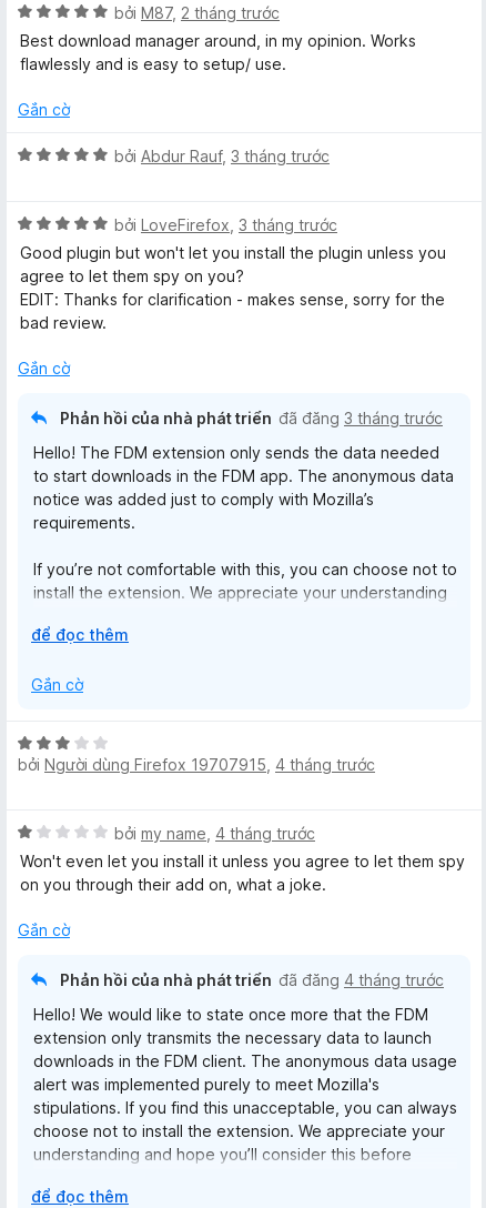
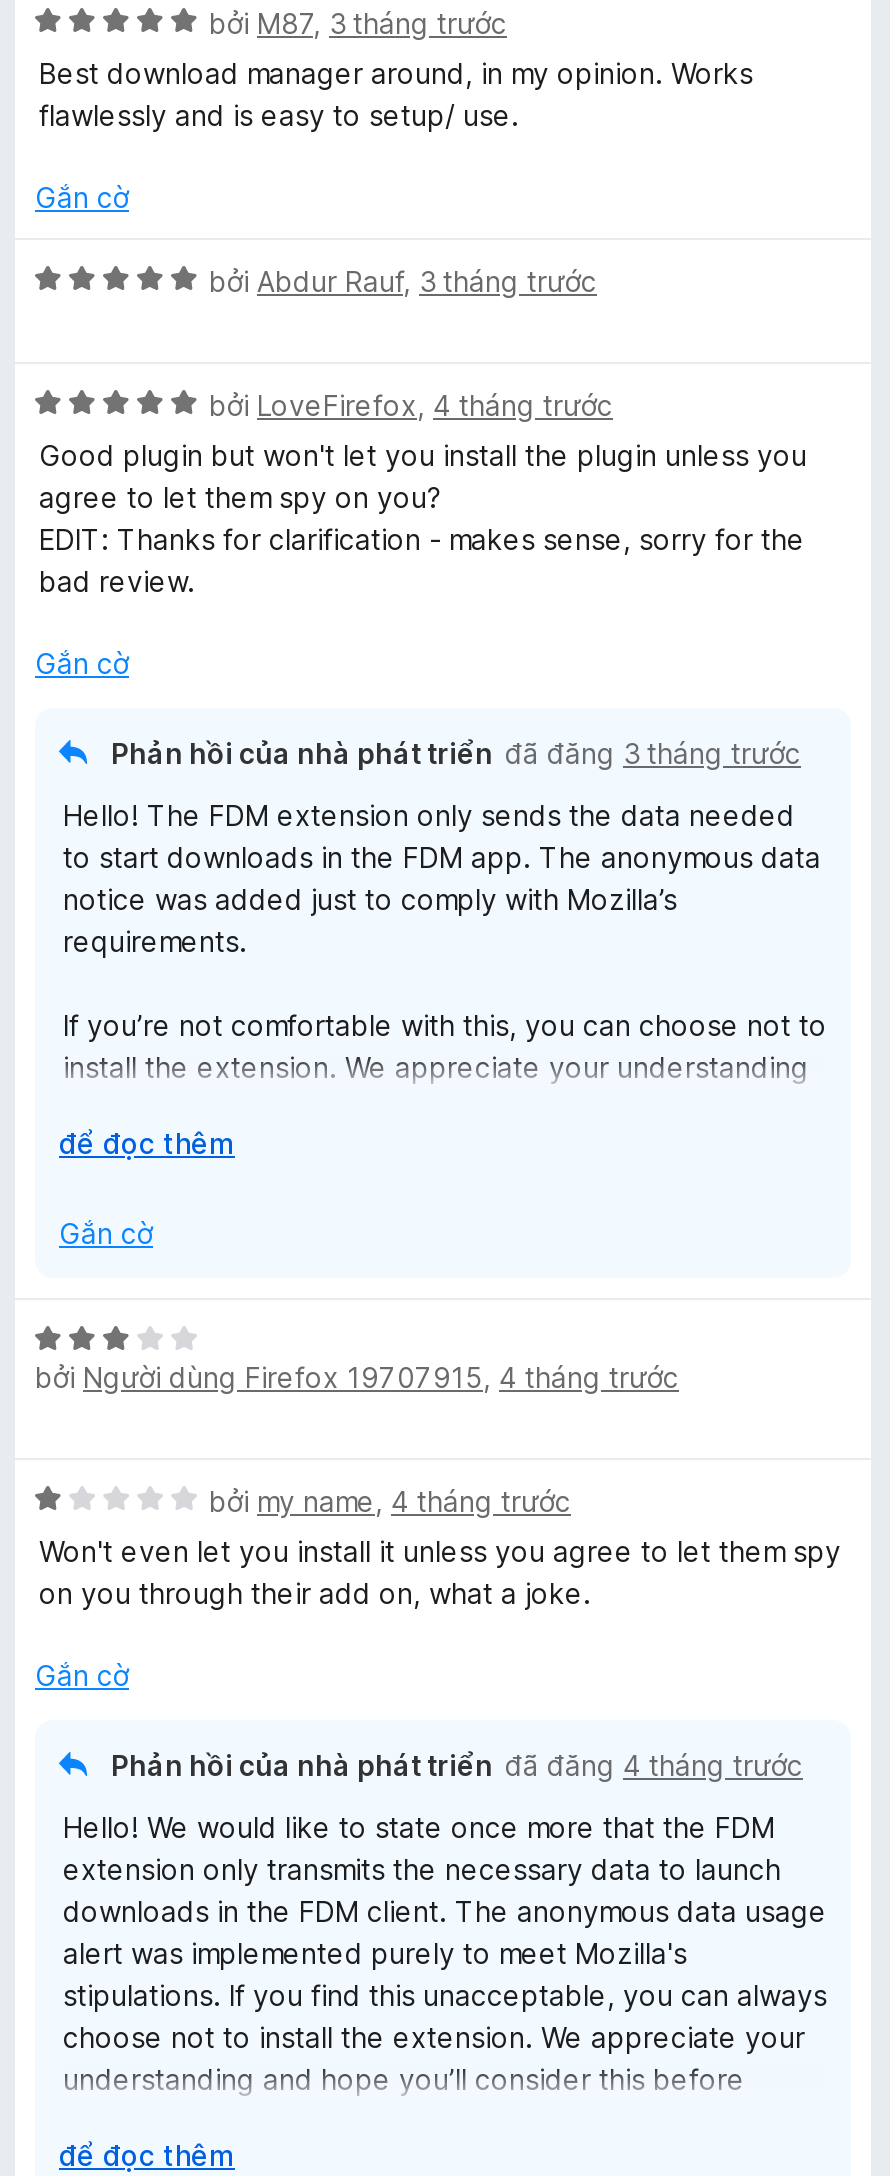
[114,3,280,22] bởi M87, 2 tháng trước -> [209,6,507,40] bởi M87, 3 tháng trước
[114,215,337,234] bởi LoveFirefox, 3 tháng trước -> [209,388,613,422] bởi LoveFirefox, 4 tháng trước

